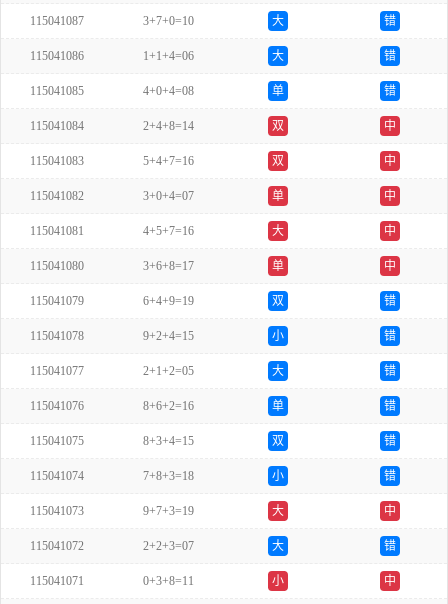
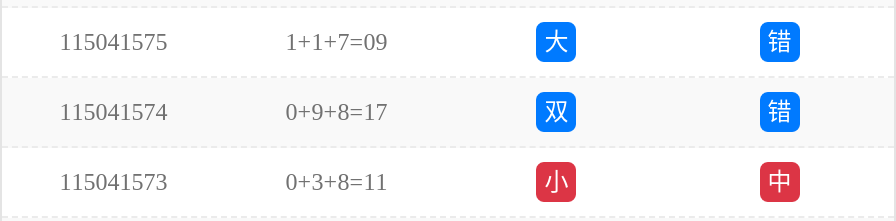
[30,14,84,28] 115041087 -> [60,28,168,56] 115041575
[143,14,194,28] 3+7+0=10 -> [286,28,388,56] 1+1+7=09
[30,49,396,308] 115041086 | 1+1+4=06 | 大 | 错 | 115041085 | 4+0+4=08 | 单 | 错 | 115041084 | 2+4+8=14 | 双 | 中 | 115041083 | 5+4+7=16 | 双 | 中 | 115041082 | 3+0+4=07 | 单 | 中 | 115041081 | 4+5+7=16 | 大 | 中 | 115041080 | 3+6+8=17 | 单 | 中 | 115041079 | 6+4+9=19 -> [60,98,388,126] 115041574 | 0+9+8=17
[30,329,396,588] 115041078 | 9+2+4=15 | 小 | 错 | 115041077 | 2+1+2=05 | 大 | 错 | 115041076 | 8+6+2=16 | 单 | 错 | 115041075 | 8+3+4=15 | 双 | 错 | 115041074 | 7+8+3=18 | 小 | 错 | 115041073 | 9+7+3=19 | 大 | 中 | 115041072 | 2+2+3=07 | 大 | 错 | 115041071 -> [60,168,168,196] 115041573

